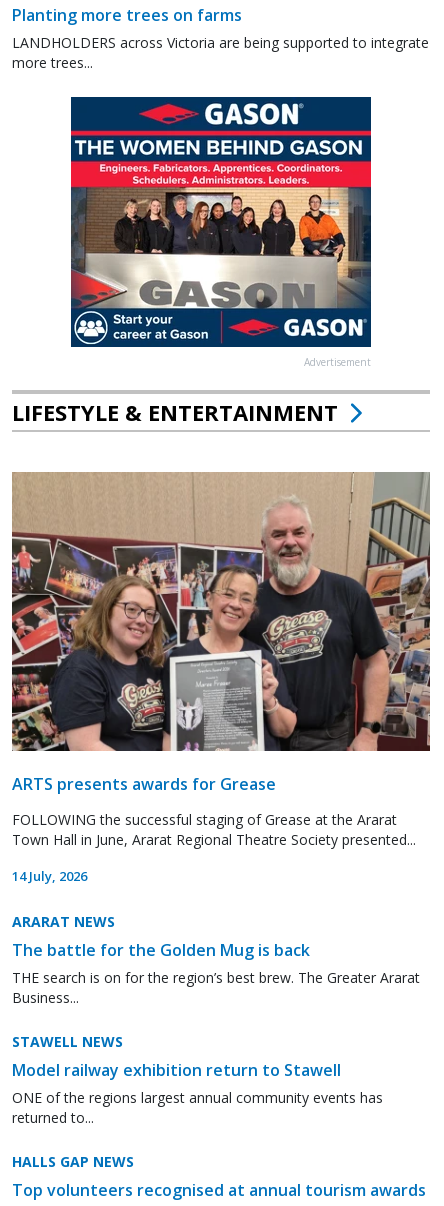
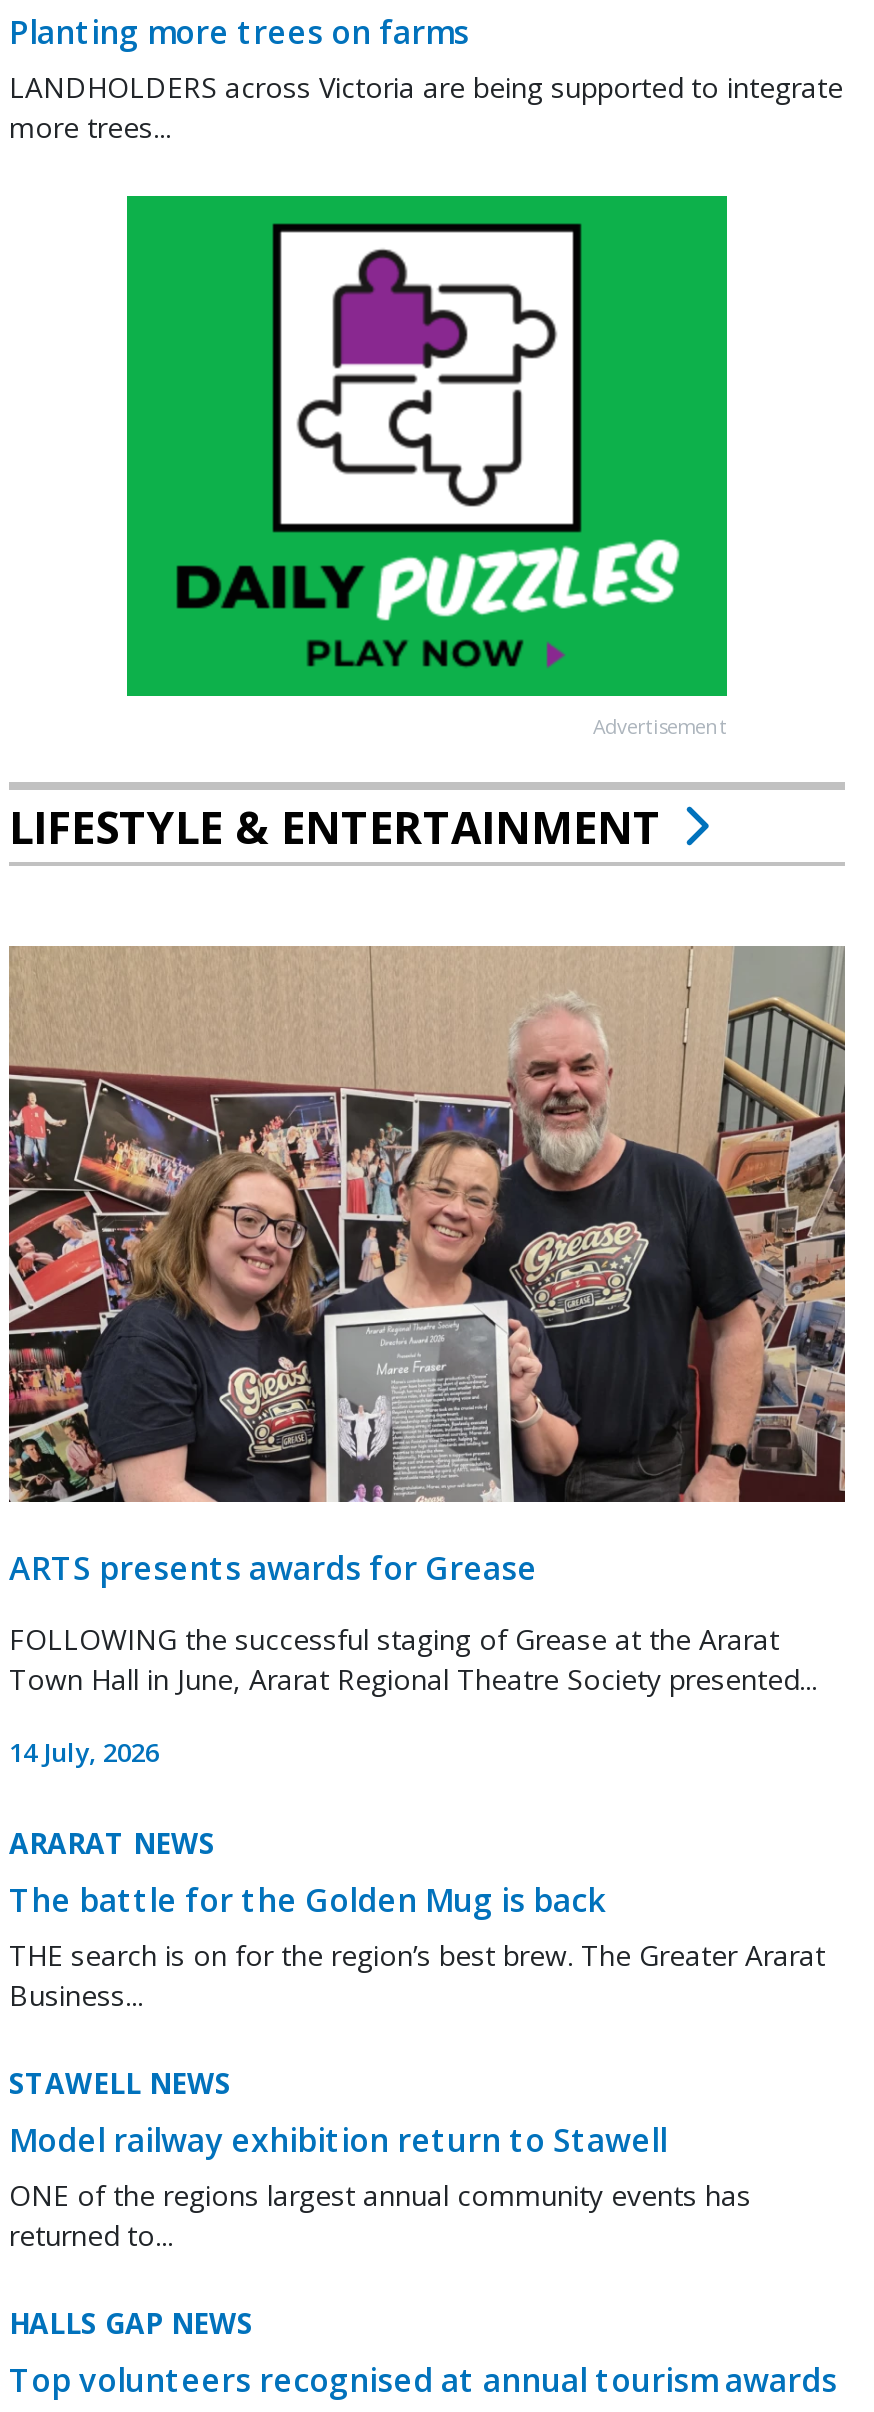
[70,96,372,348] [image] -> [125,194,729,698] [image]

